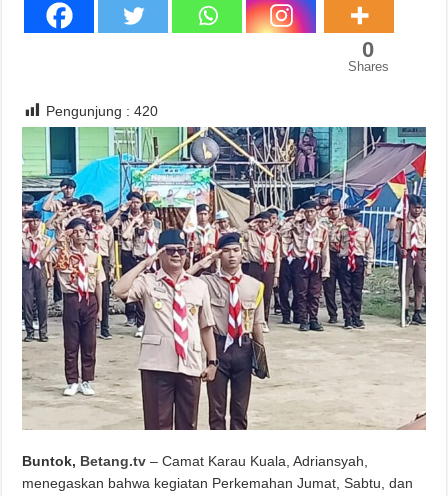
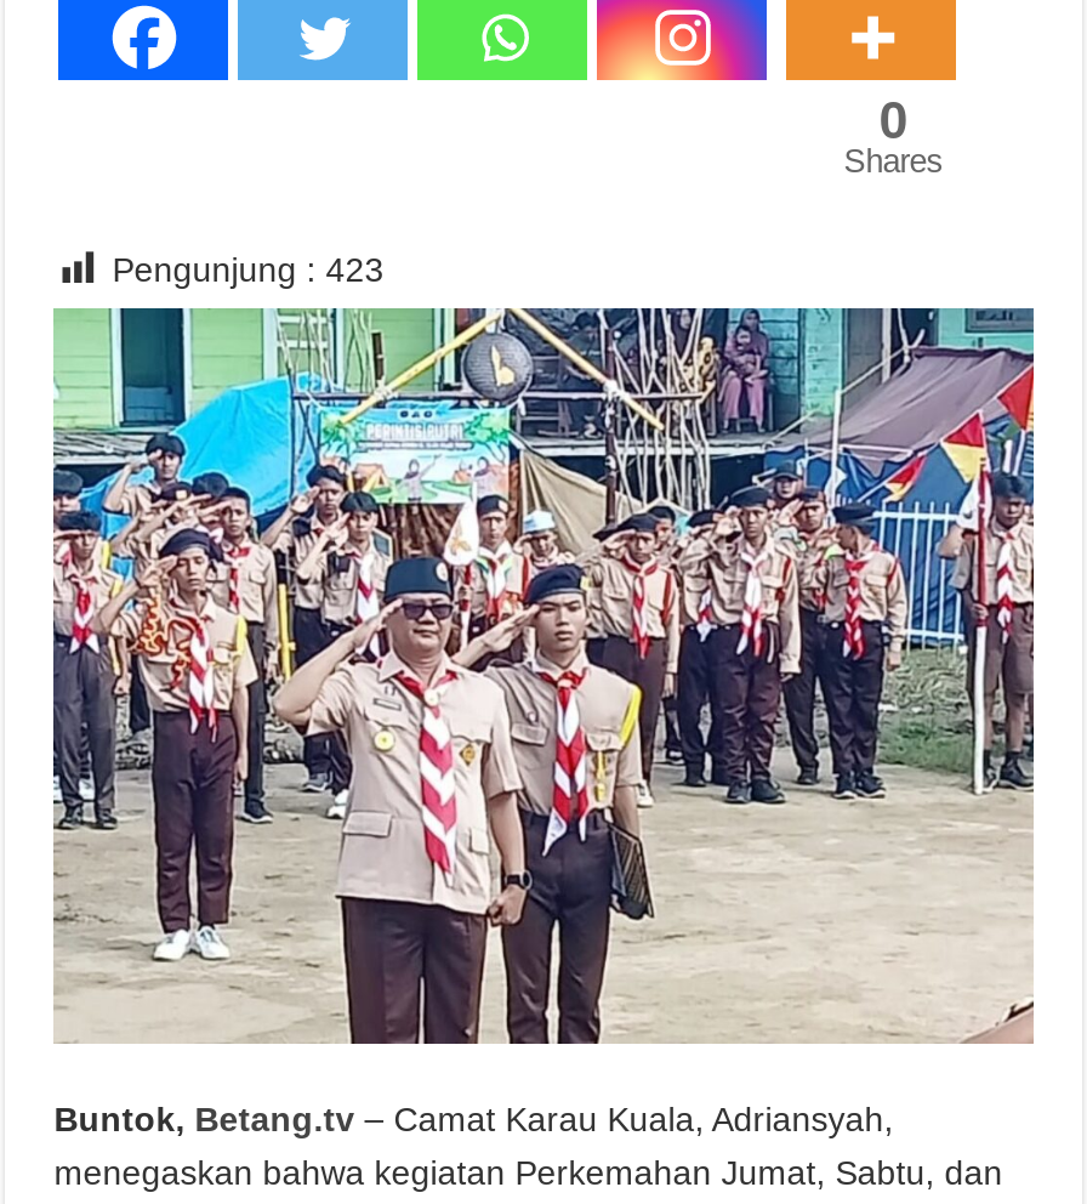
[46,103,158,119] Pengunjung : 420 -> [112,250,384,289] Pengunjung : 423

